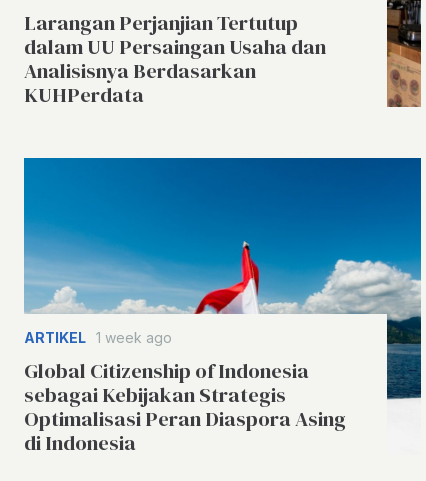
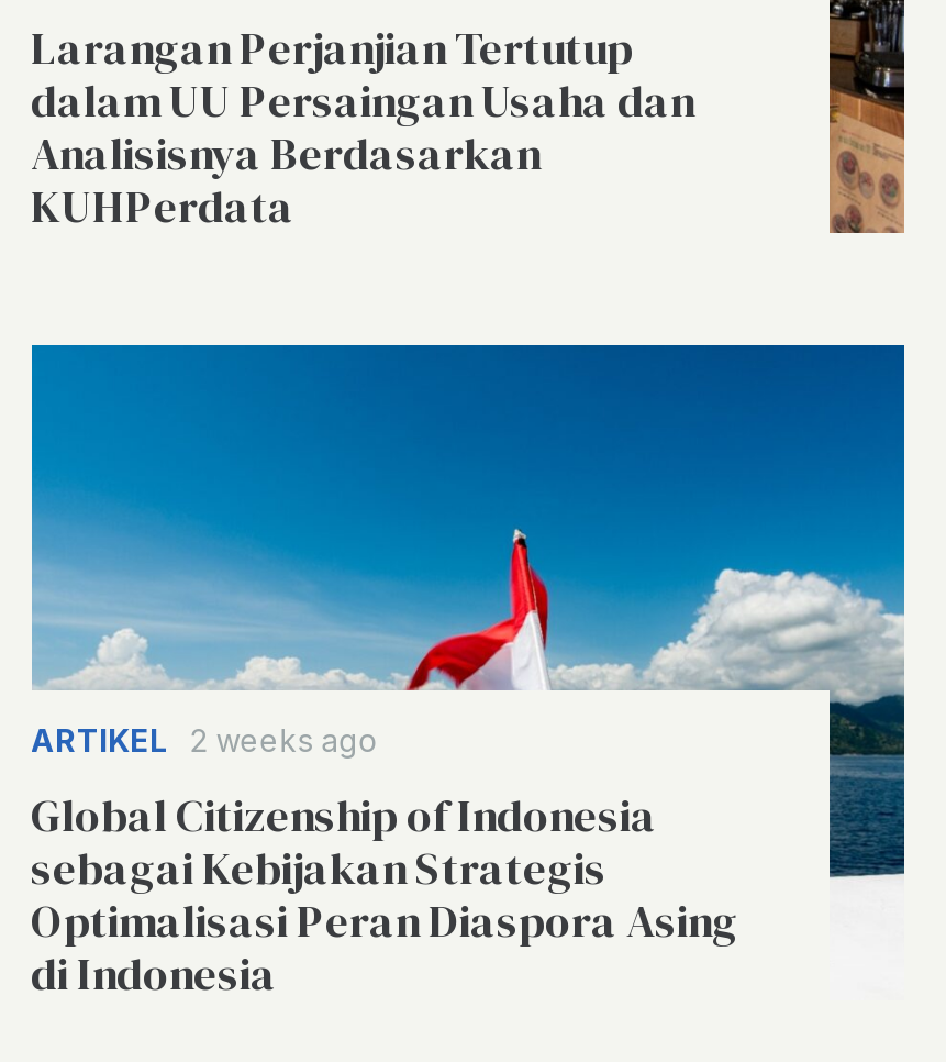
[23,328,172,345] ARTIKEL 1 week ago -> [31,722,378,760] ARTIKEL 2 weeks ago

